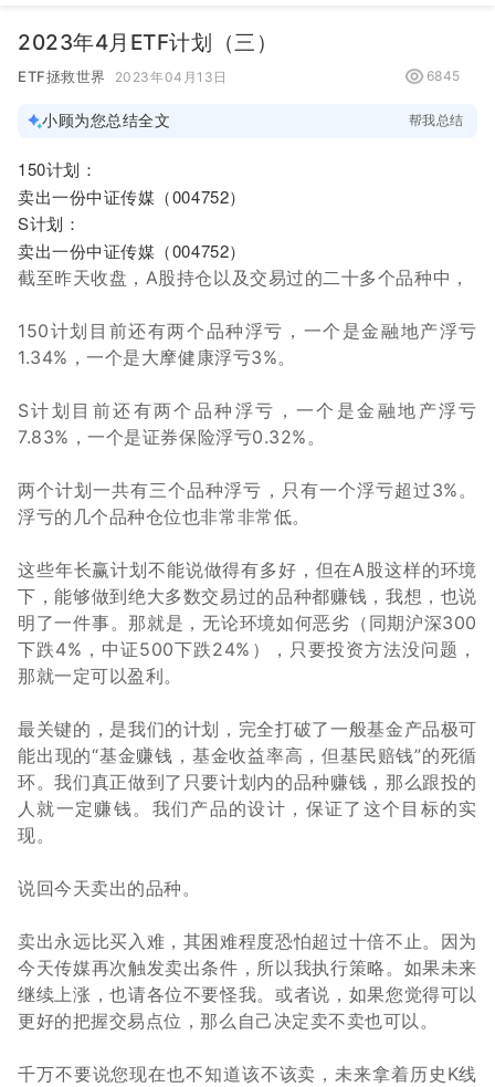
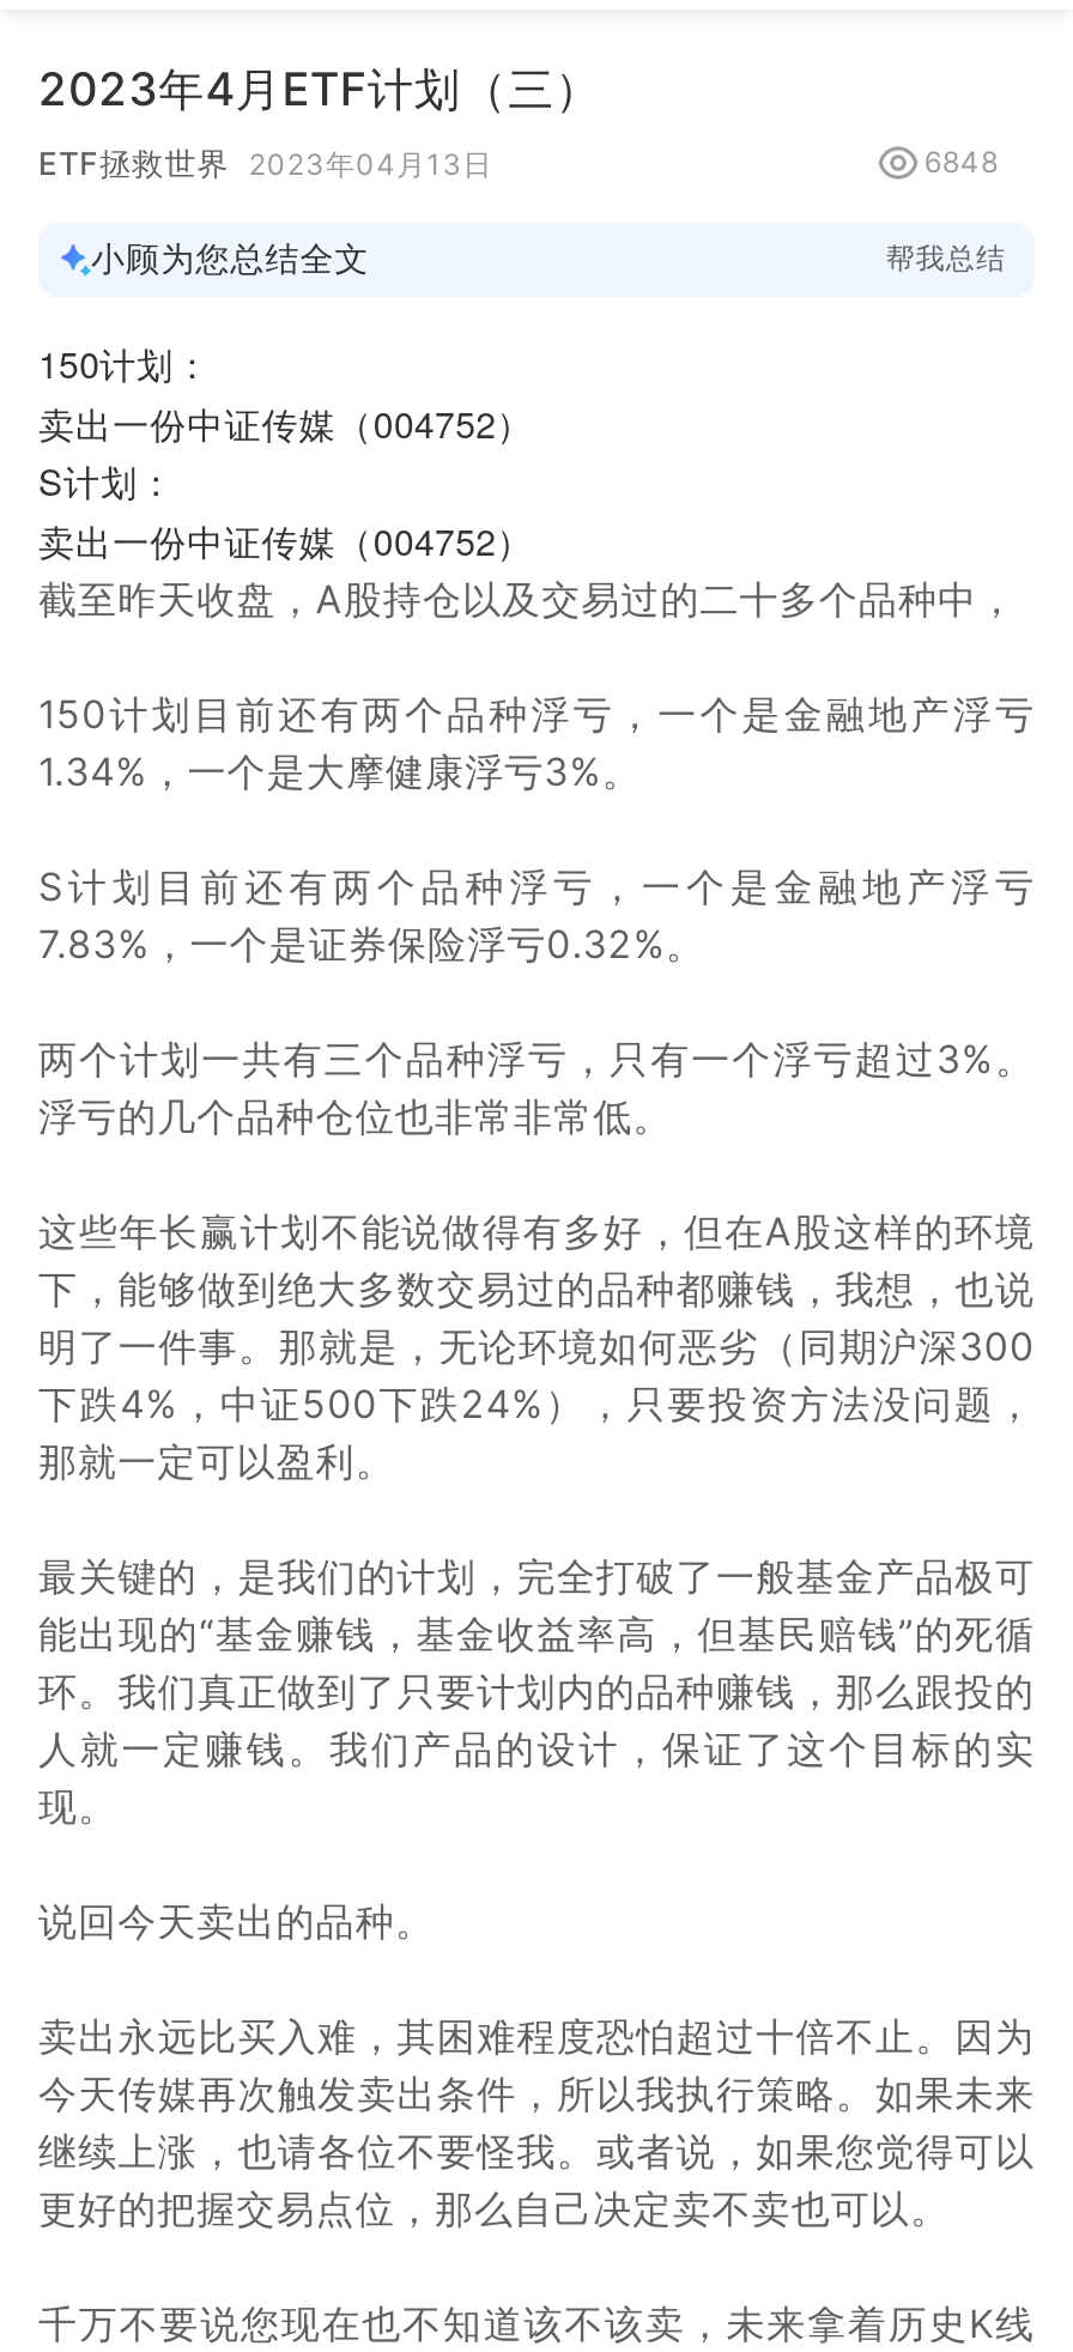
[426,67,461,84] 6845 -> [924,144,999,180] 6848

